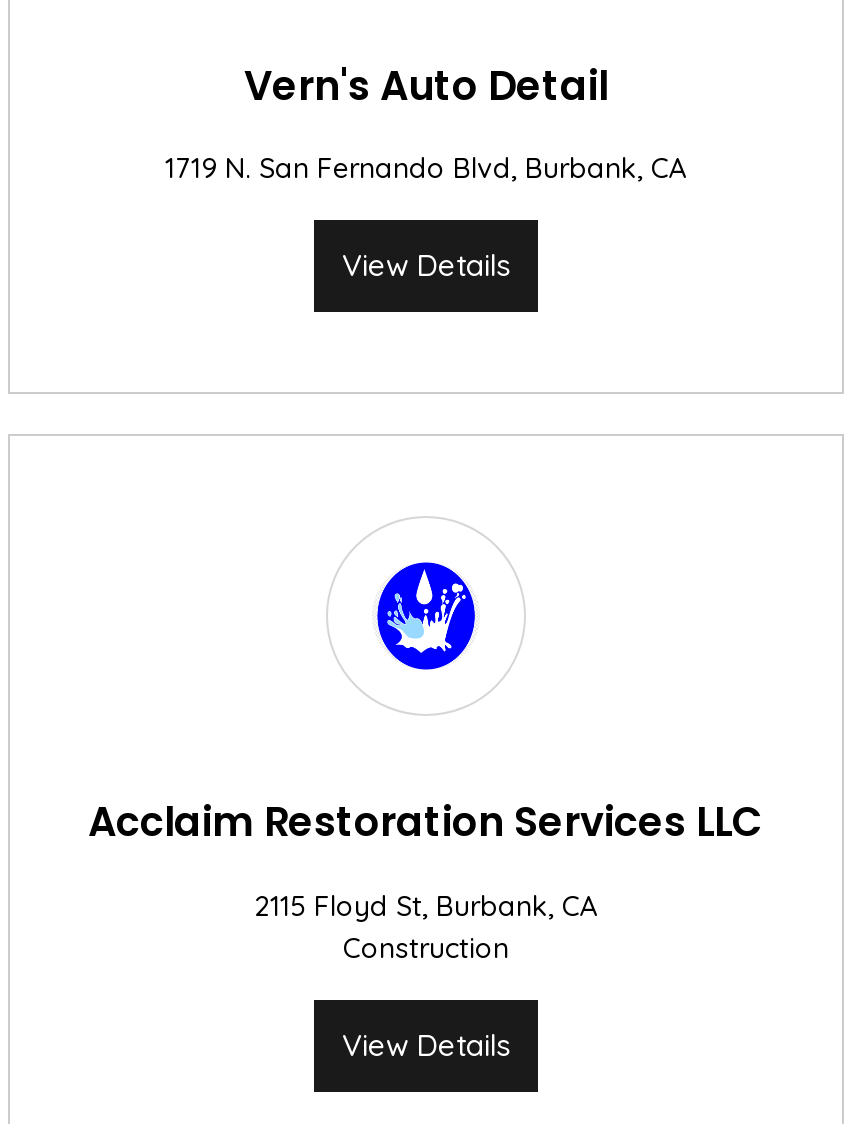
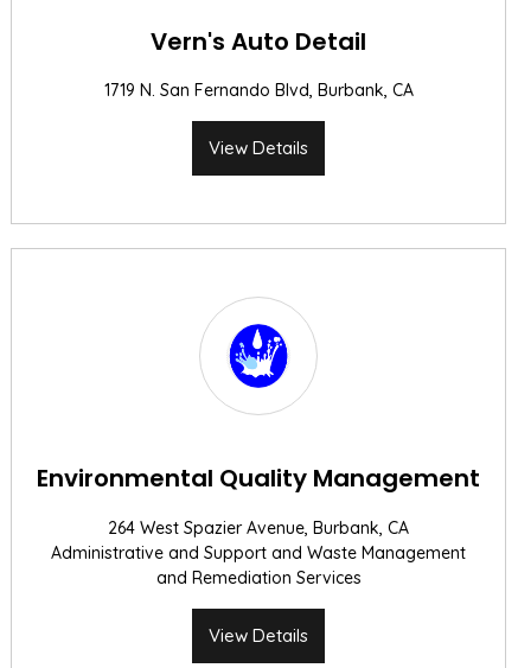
[88,794,764,850] Acclaim Restoration Services LLC -> [37,462,480,495] Environmental Quality Management
[254,887,598,965] 2115 Floyd St, Burbank, CA | Construction -> [51,517,466,588] 264 West Spazier Avenue, Burbank, CA | Administrative and Support and Waste Management | and Remediation Services

